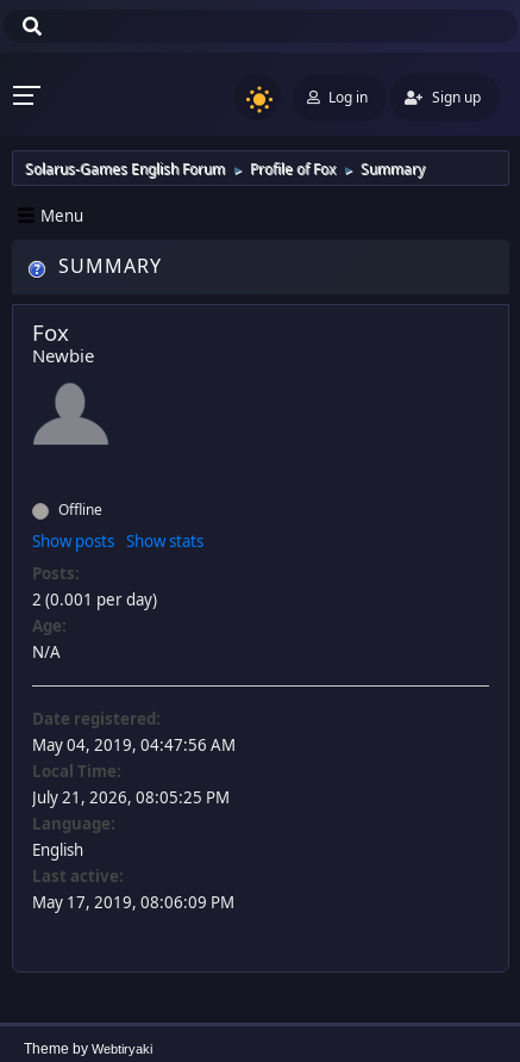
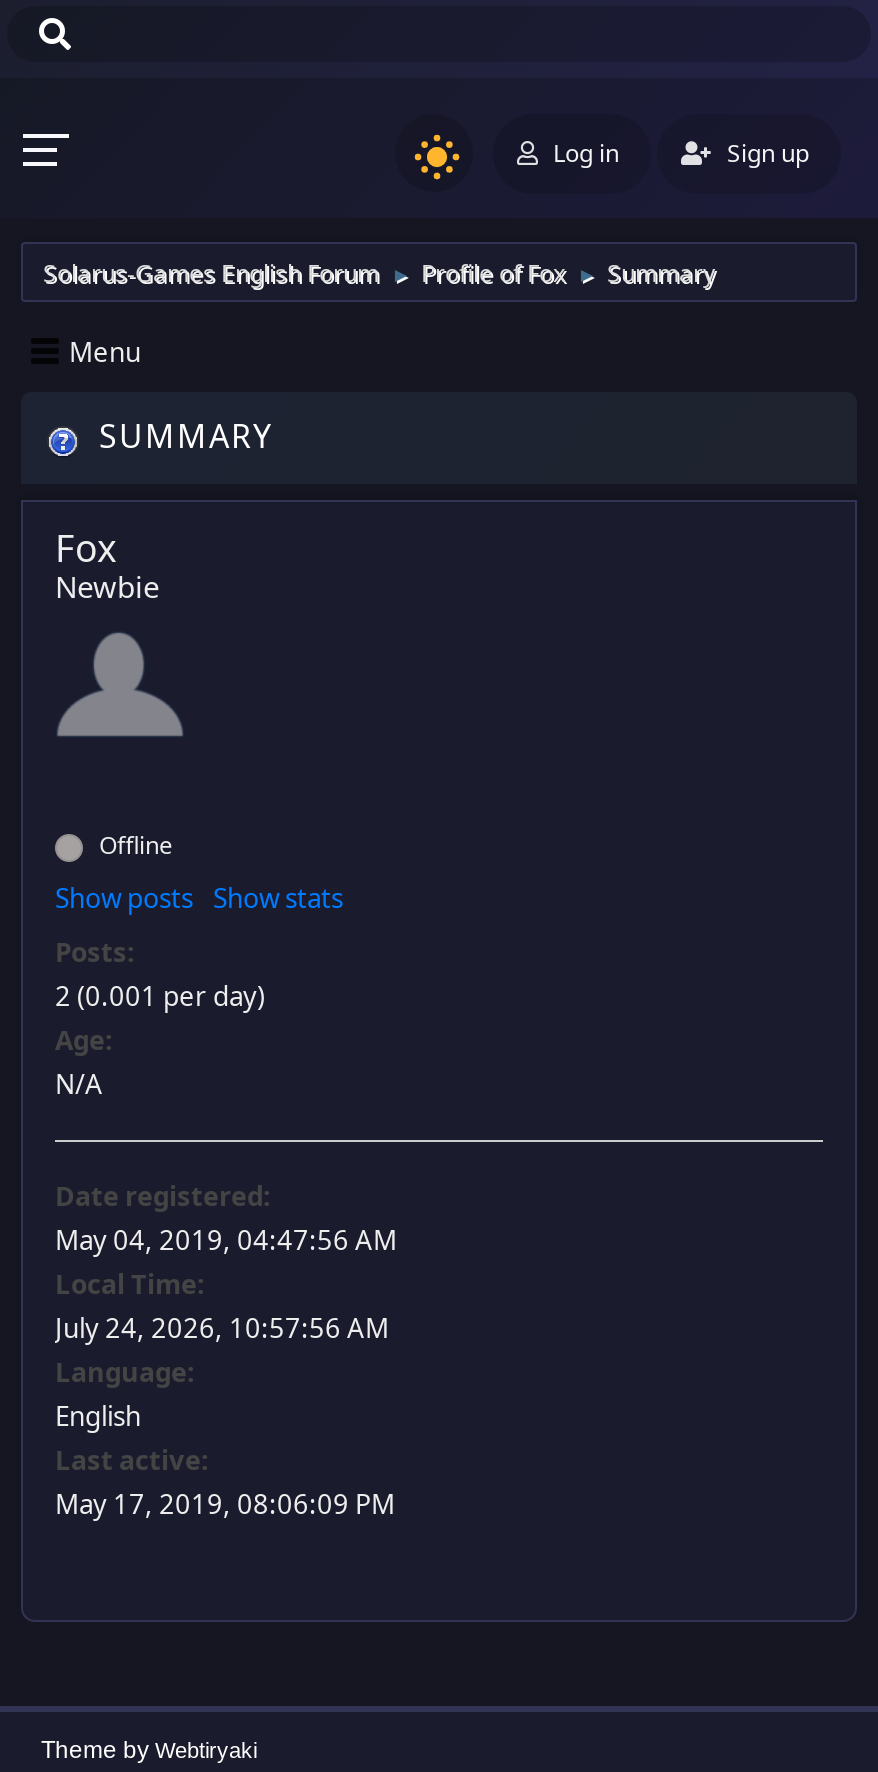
[32,787,230,808] July 21, 2026, 08:05:25 PM -> [55,1310,389,1346] July 24, 2026, 10:57:56 AM

